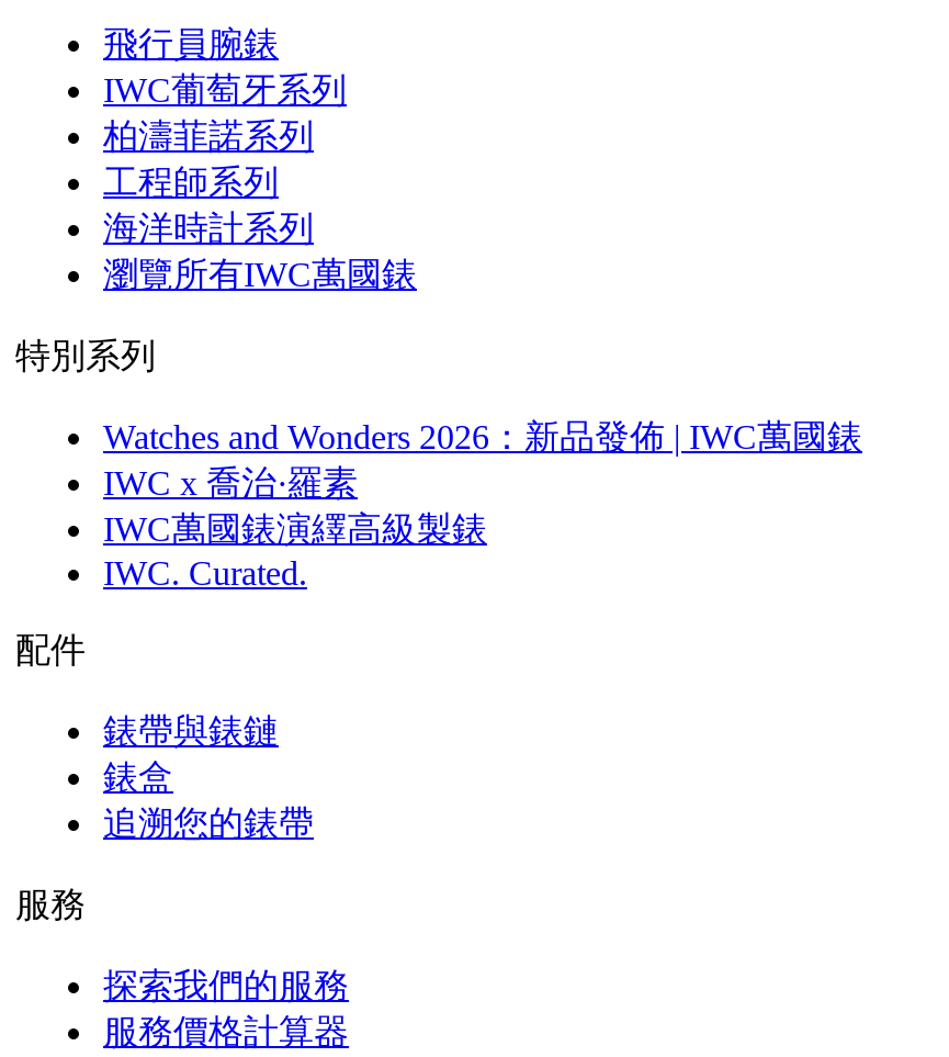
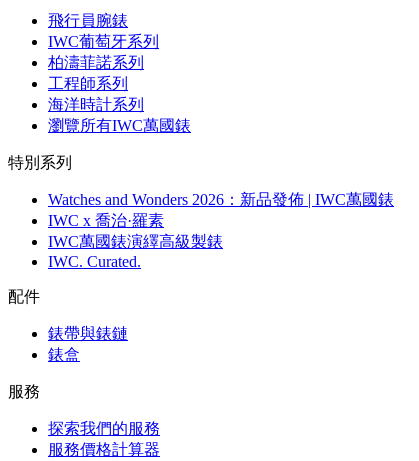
[103,805,314,842] 追溯您的錶帶 -> none

